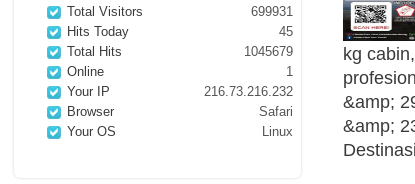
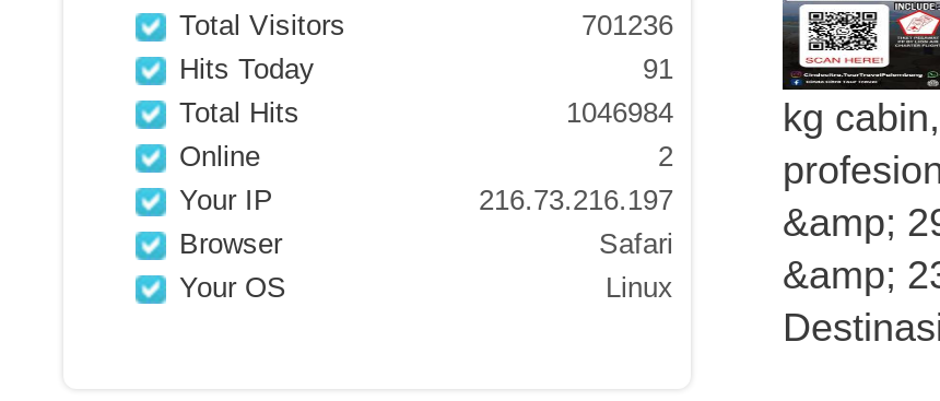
[251,4,293,19] 699931 -> [581,9,673,42] 701236
[279,24,293,39] 45 -> [643,52,673,85] 91
[244,44,293,59] 1045679 -> [566,96,673,129] 1046984
[286,64,293,79] 1 -> [658,140,673,173] 2
[204,84,293,99] 216.73.216.232 -> [479,184,673,216] 216.73.216.197

